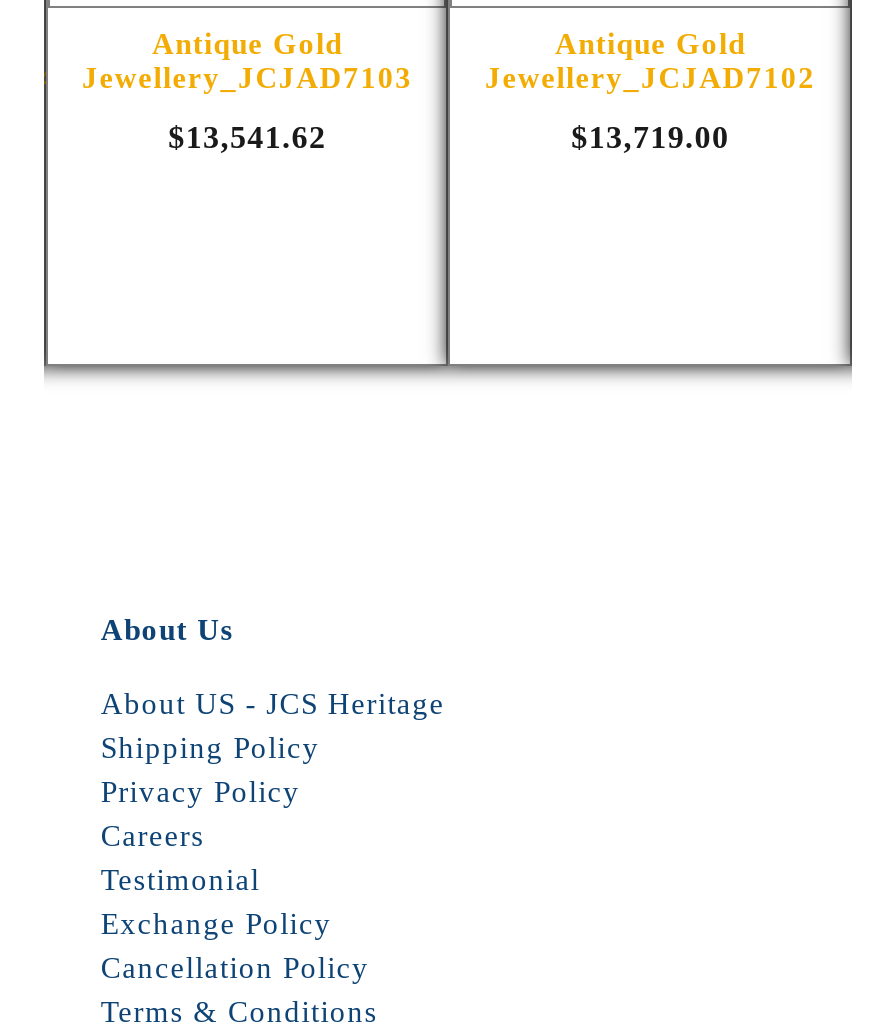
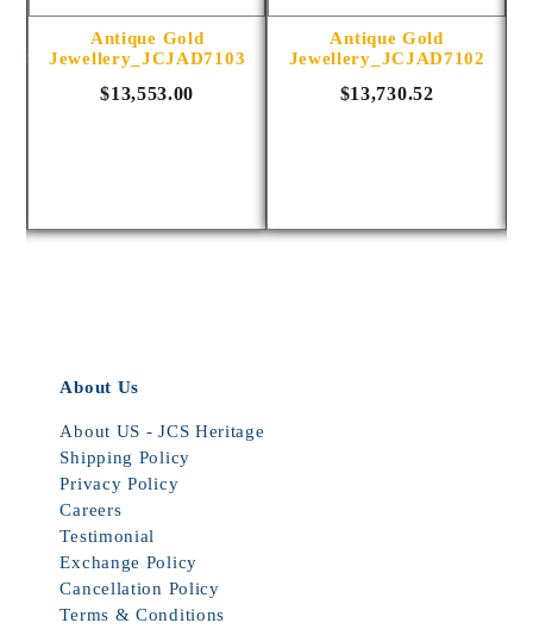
[168,120,326,154] $13,541.62 -> [100,83,194,103] $13,553.00
[571,120,729,154] $13,719.00 -> [340,83,434,103] $13,730.52

